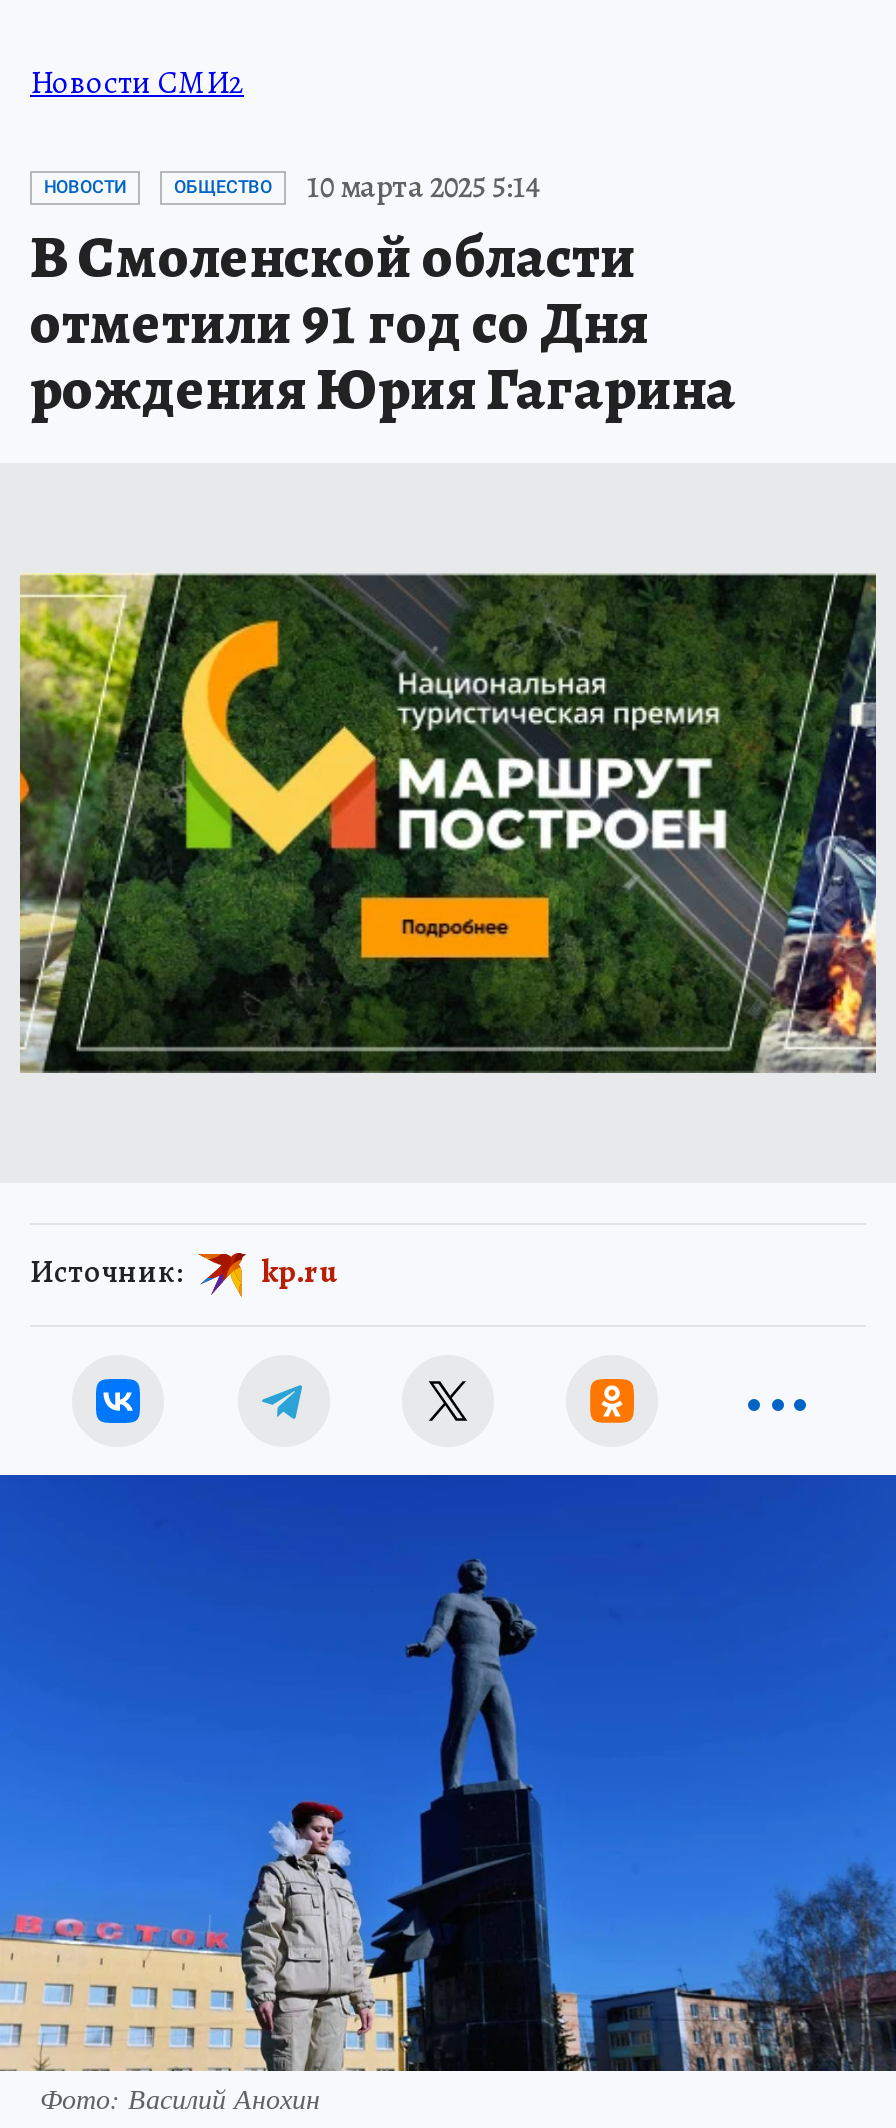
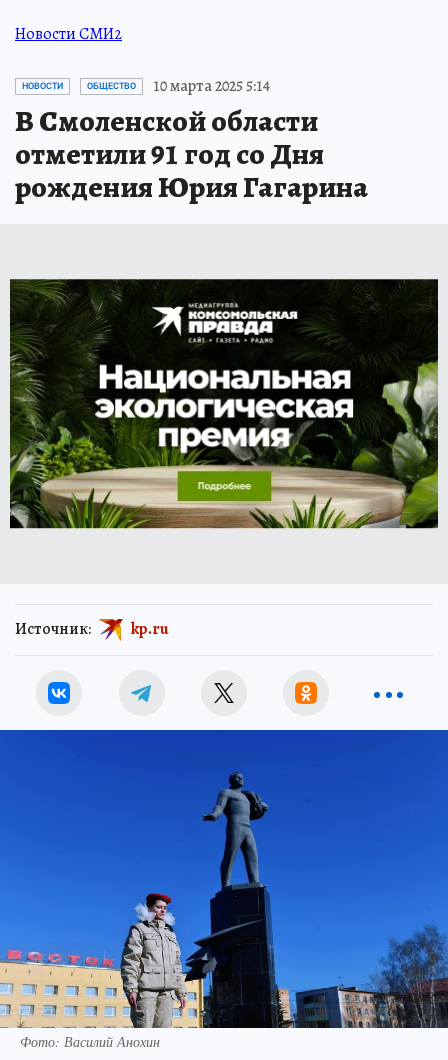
[18,573,878,1075] [image] -> [9,278,439,529] [image]

